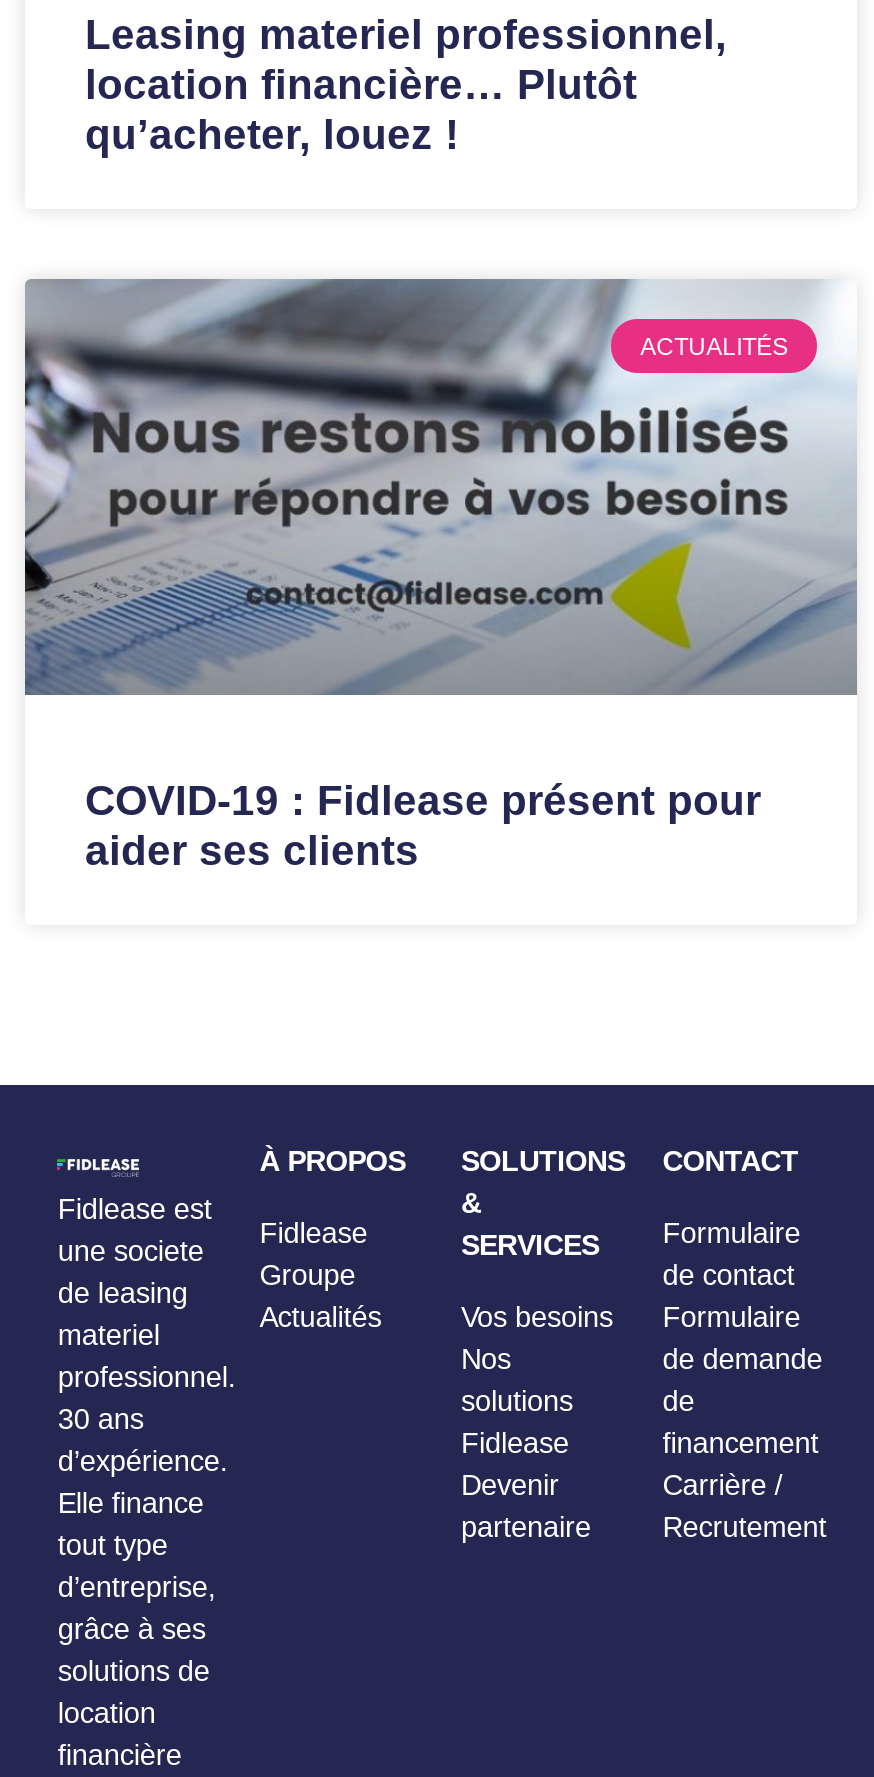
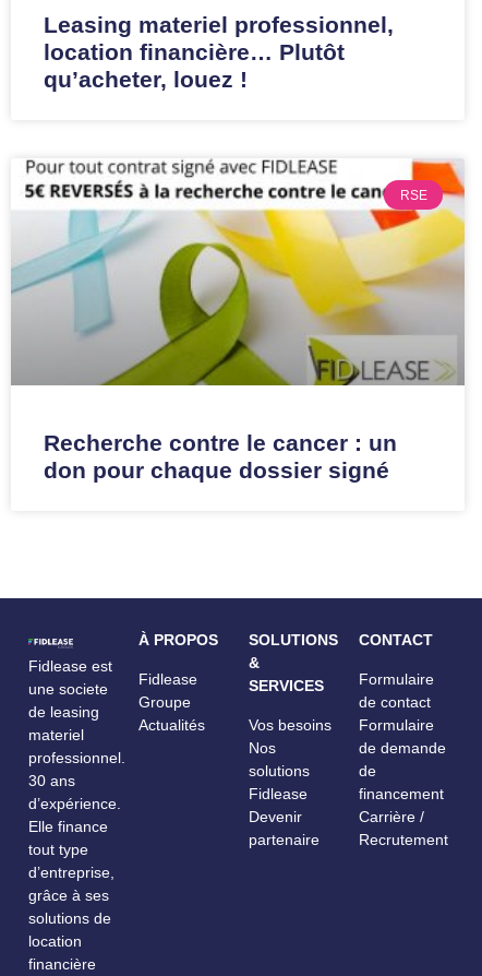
[23,277,857,697] [image] | ACTUALITÉS -> [11,158,466,386] [image] | RSE
[85,778,761,874] COVID-19 : Fidlease présent pour | aider ses clients -> [44,430,397,483] Recherche contre le cancer : un | don pour chaque dossier signé

